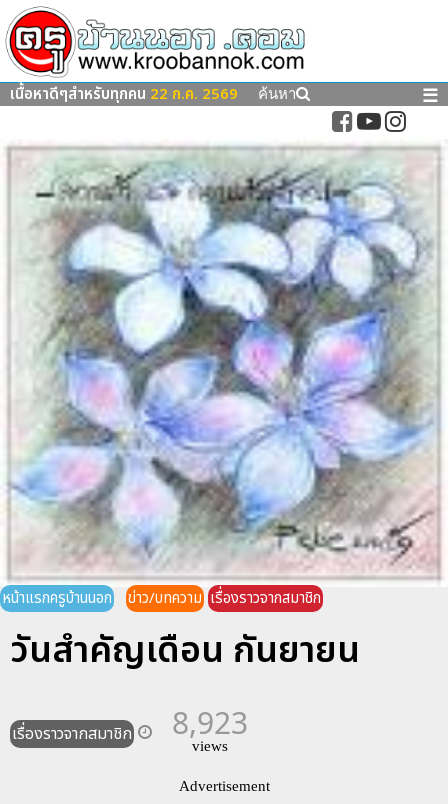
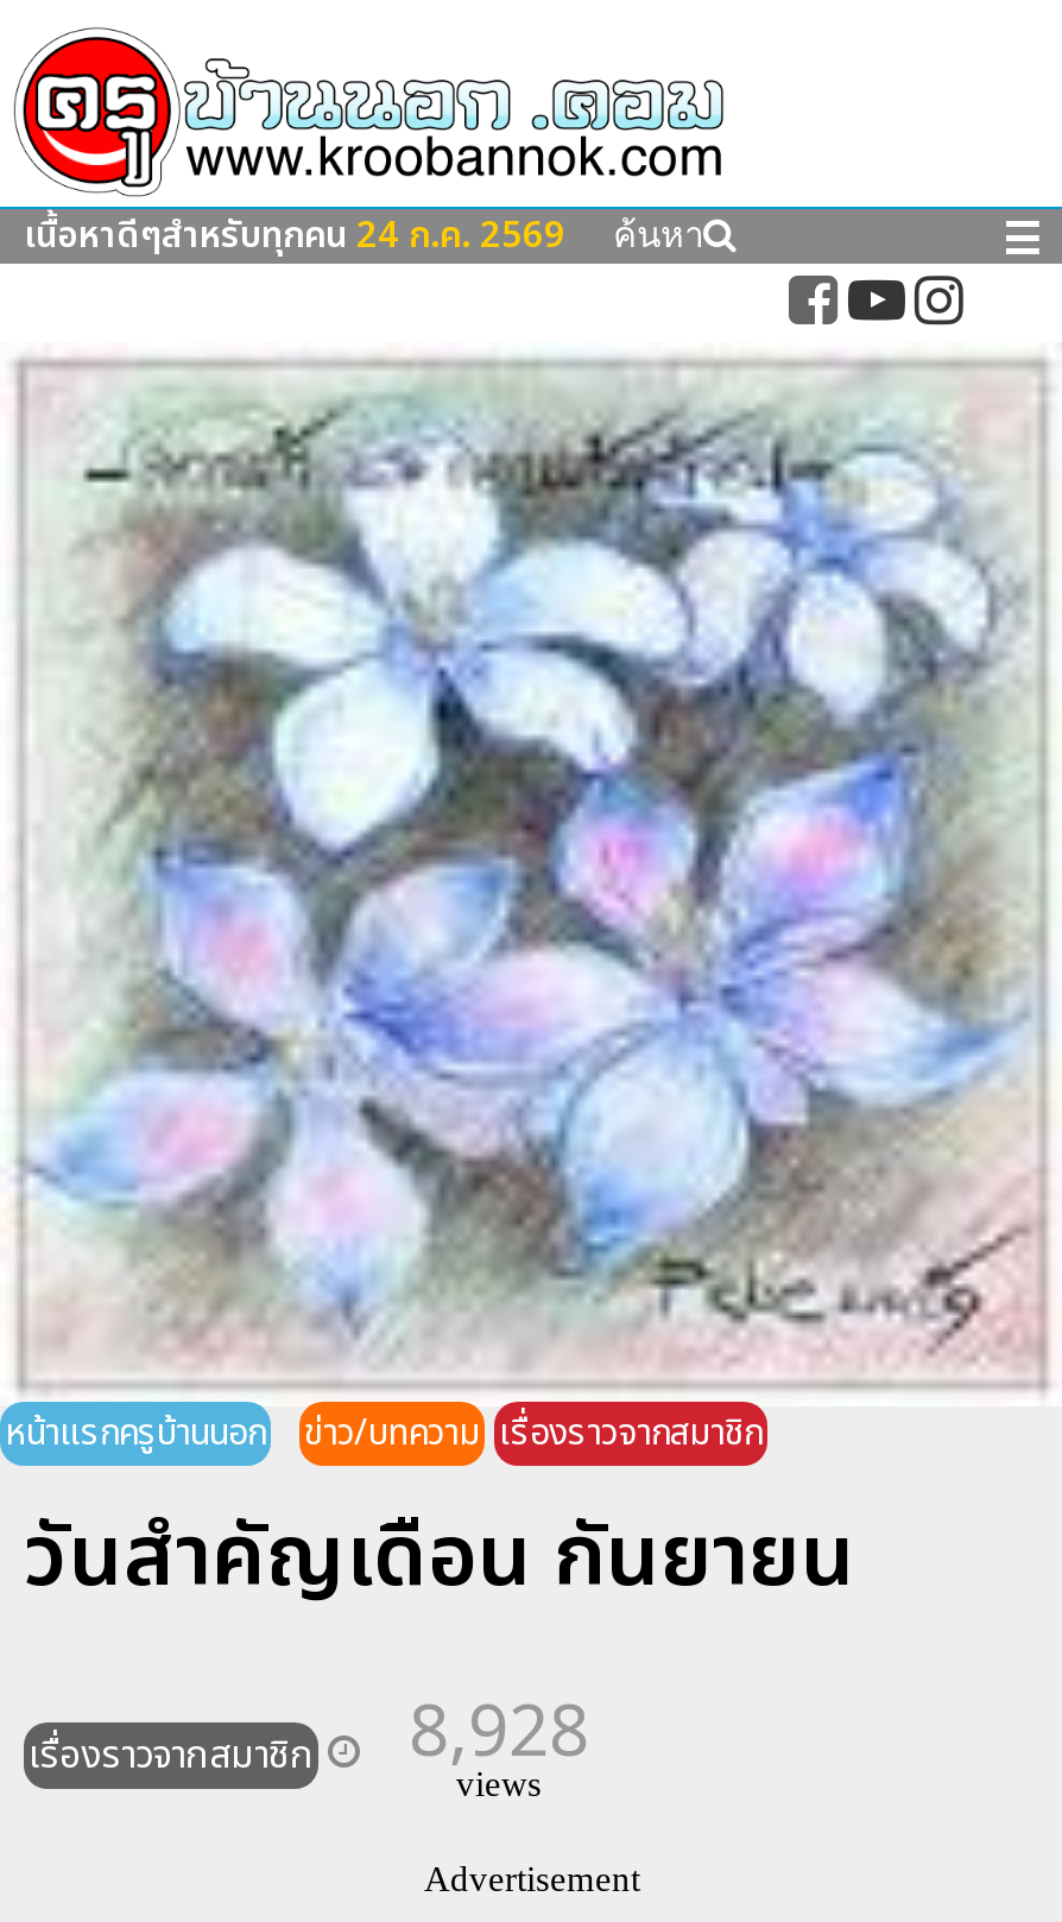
[10,83,238,106] เนื้อหาดีๆสำหรับทุกคน 22 ก.ค. 2569 -> [24,210,565,265] เนื้อหาดีๆสำหรับทุกคน 24 ก.ค. 2569
[12,702,248,746] เรื่องราวจากสมาชิก 8,923 -> [29,1681,589,1785] เรื่องราวจากสมาชิก 8,928

